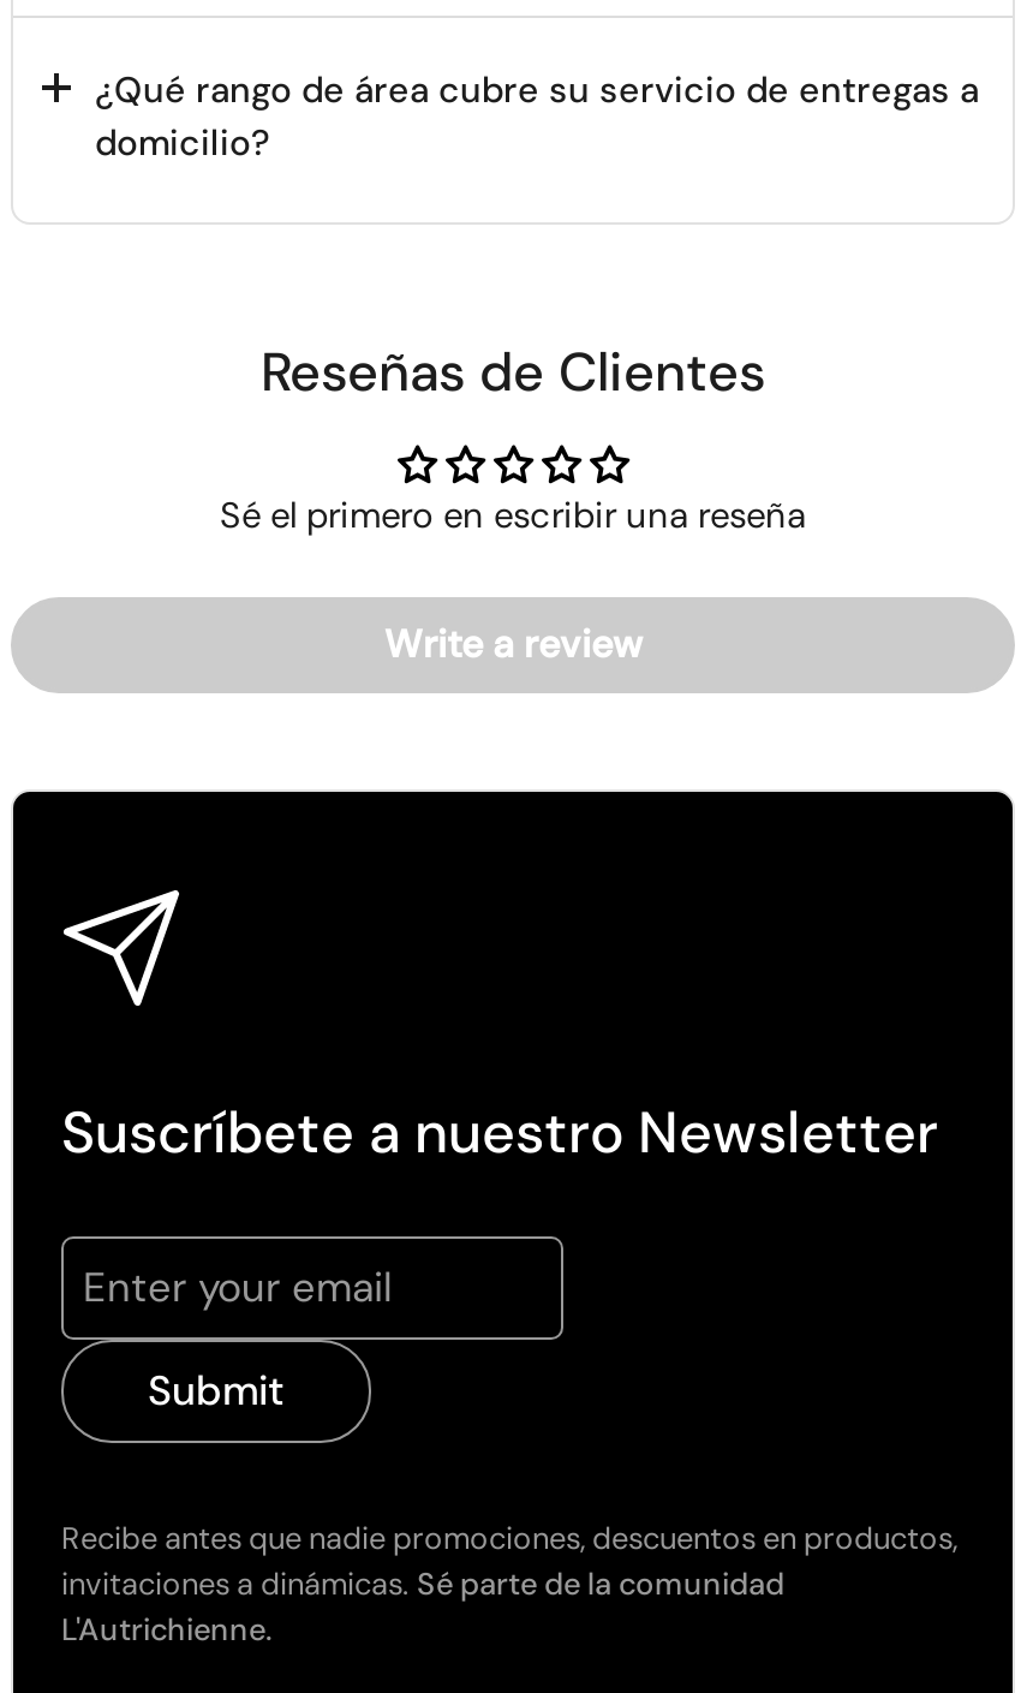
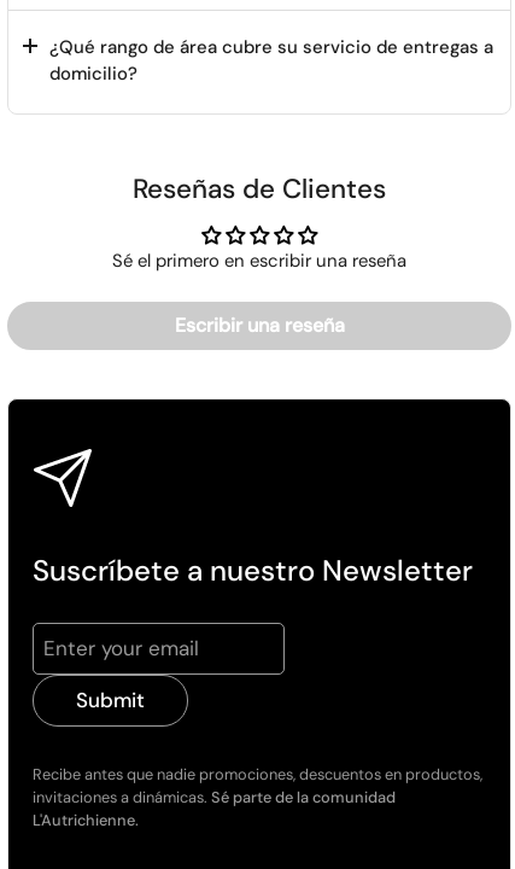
[384,618,641,669] Write a review -> [174,312,344,338] Escribir una reseña

